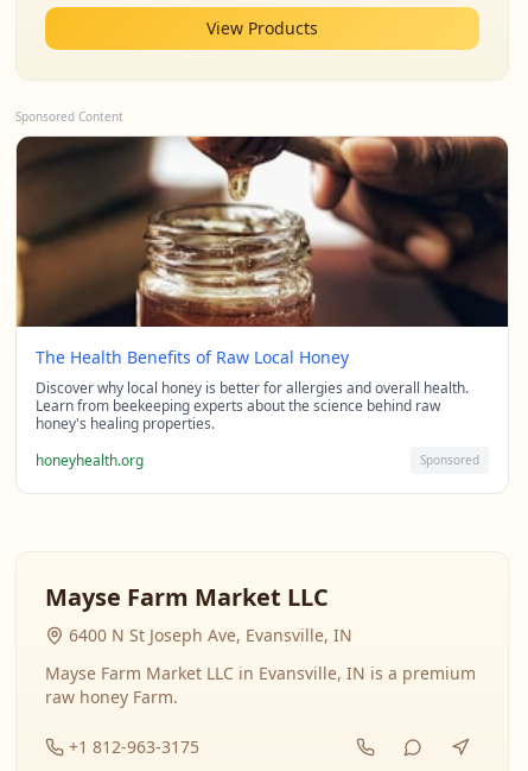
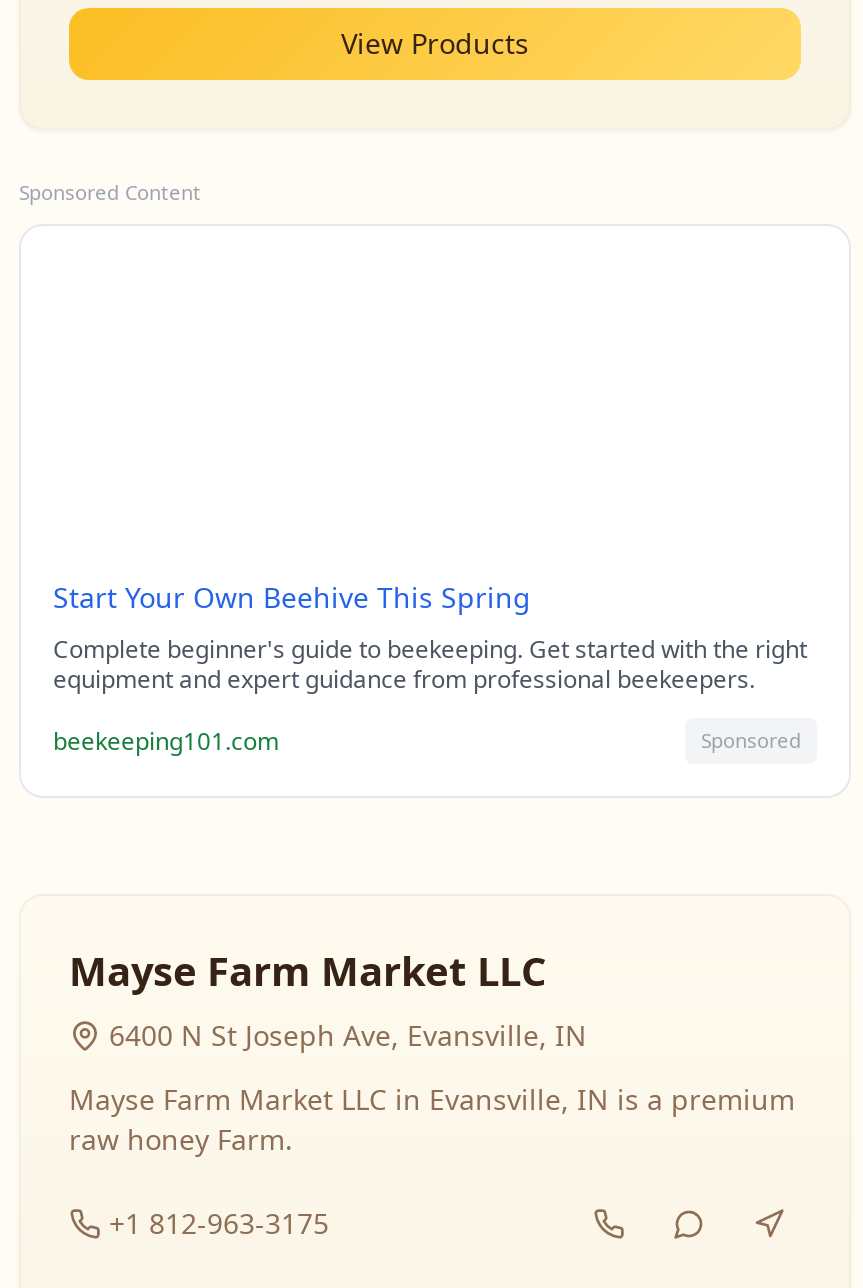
[15,135,509,328] [image] -> none
[36,346,469,434] The Health Benefits of Raw Local Honey | Discover why local honey is better for allergies and overall health. | Learn from beekeeping experts about the science behind raw | honey's healing properties. -> [53,578,807,696] Start Your Own Beehive This Spring | Complete beginner's guide to beekeeping. Get started with the right | equipment and expert guidance from professional beekeepers.
[36,450,144,470] honeyhealth.org -> [53,723,279,757] beekeeping101.com

